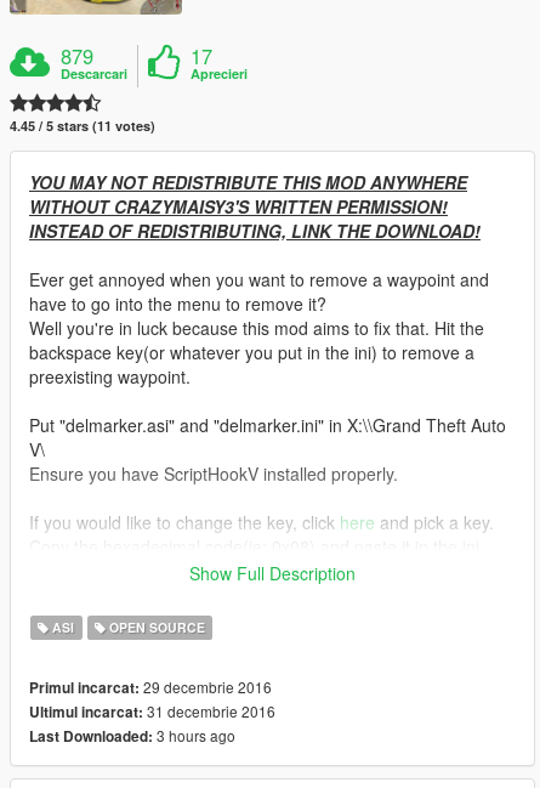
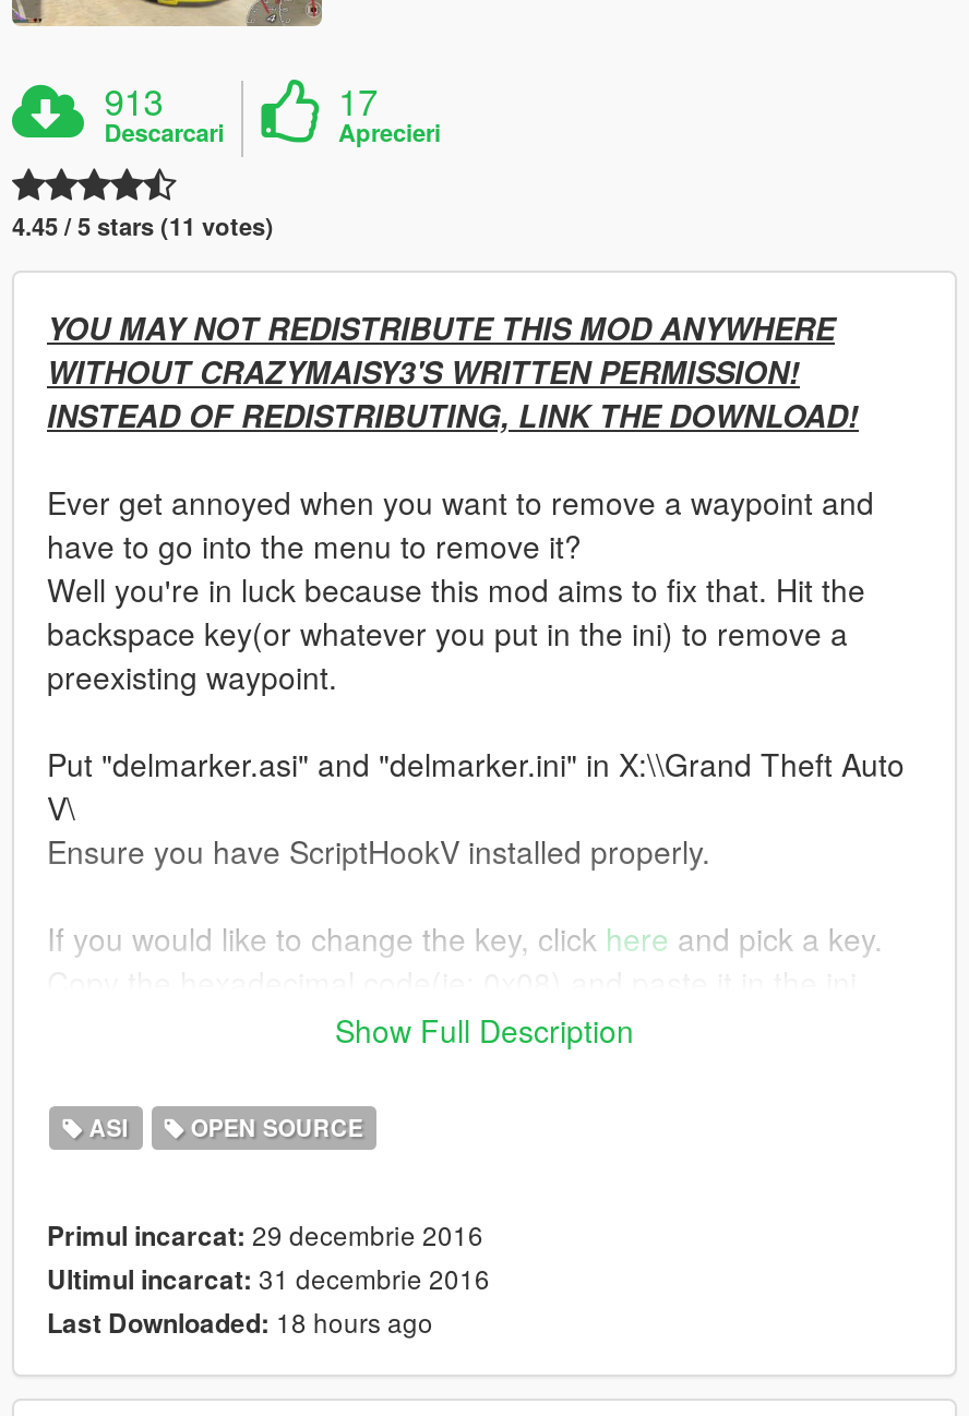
[61,41,94,70] 879 -> [104,74,163,126] 913
[29,725,235,747] Last Downloaded: 3 hours ago -> [47,1302,433,1342] Last Downloaded: 18 hours ago

